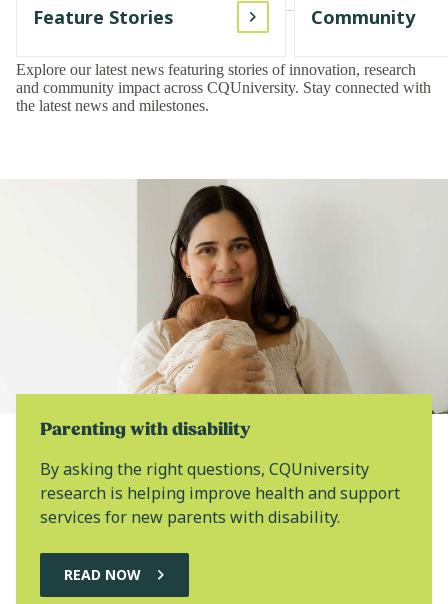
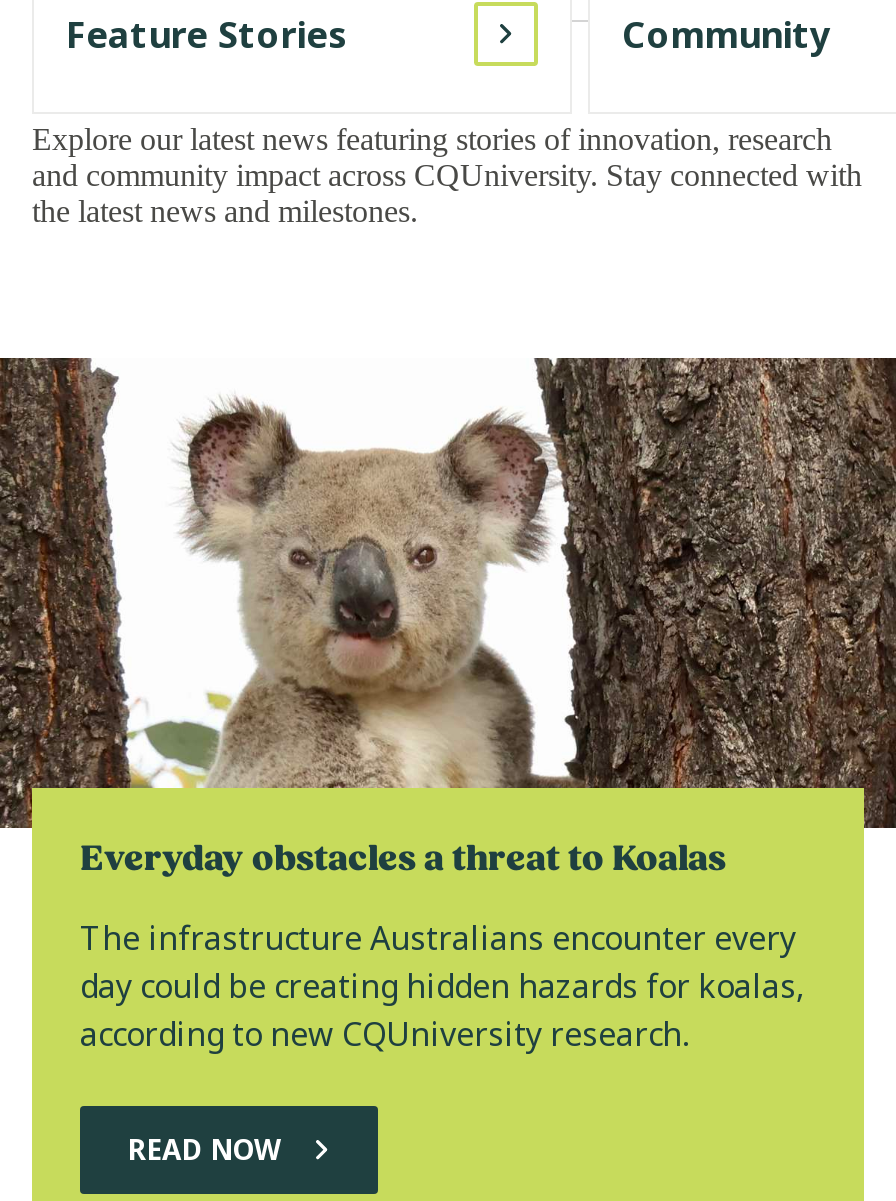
[3,179,445,441] [image] | Parenting with disability -> [6,356,890,882] [image] | Everyday obstacles a threat to Koalas
[40,458,400,528] By asking the right questions, CQUniversity | research is helping improve health and support | services for new parents with disability. -> [80,916,804,1056] The infrastructure Australians encounter every | day could be creating hidden hazards for koalas, | according to new CQUniversity research.

